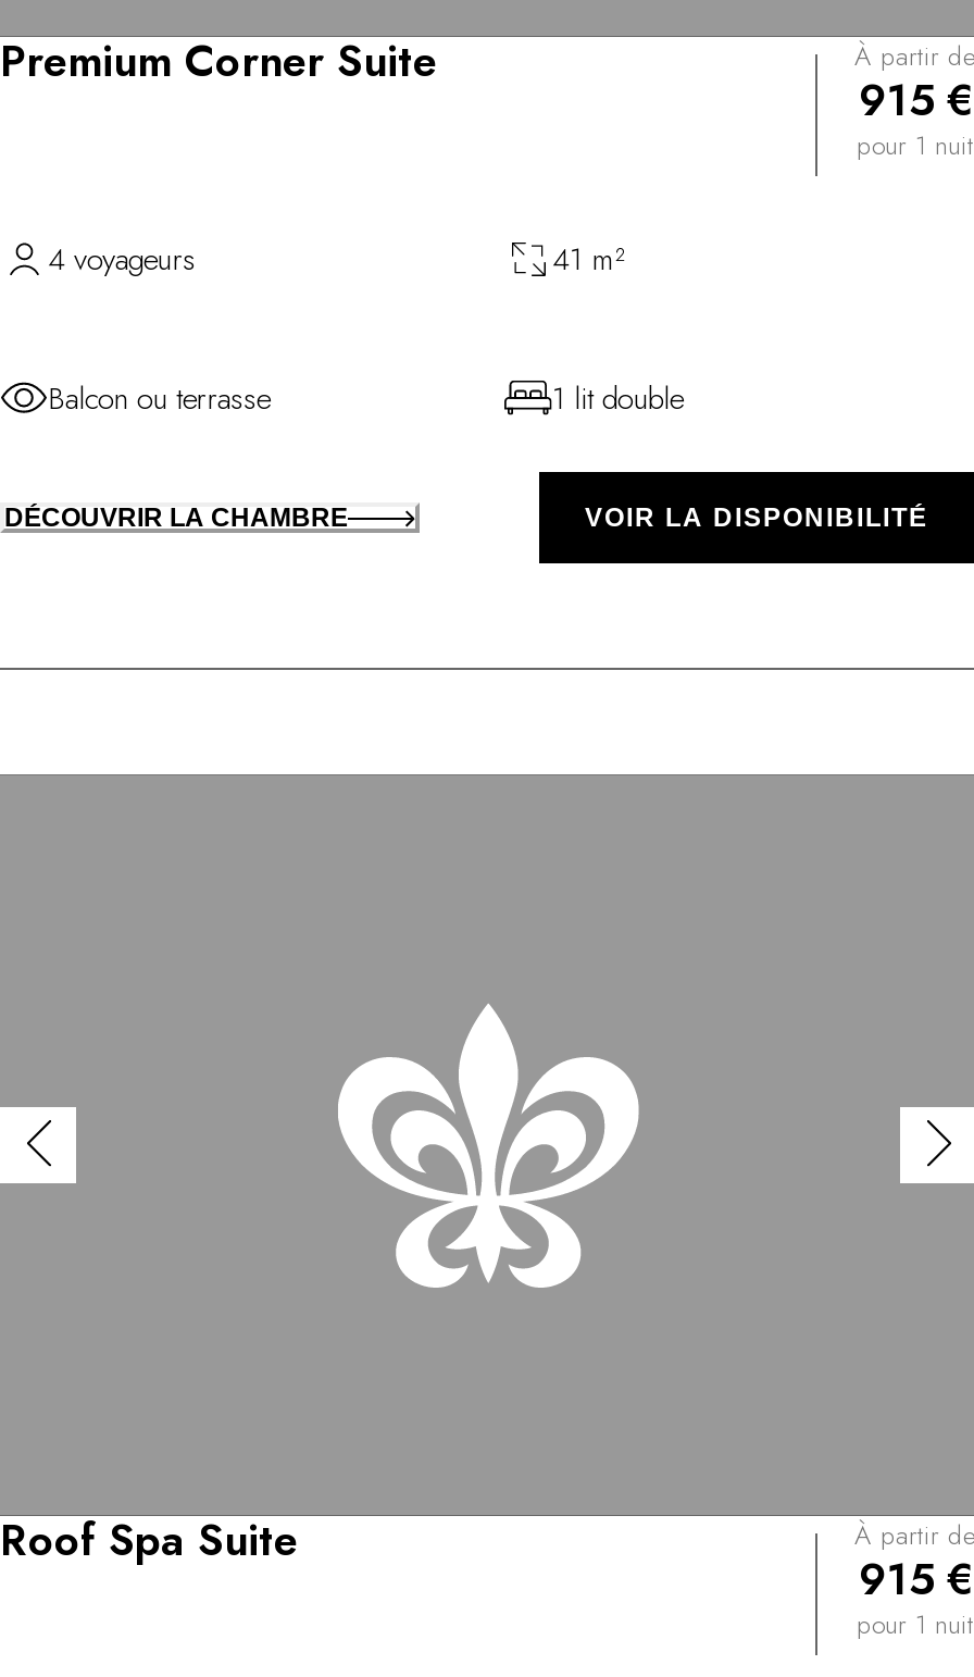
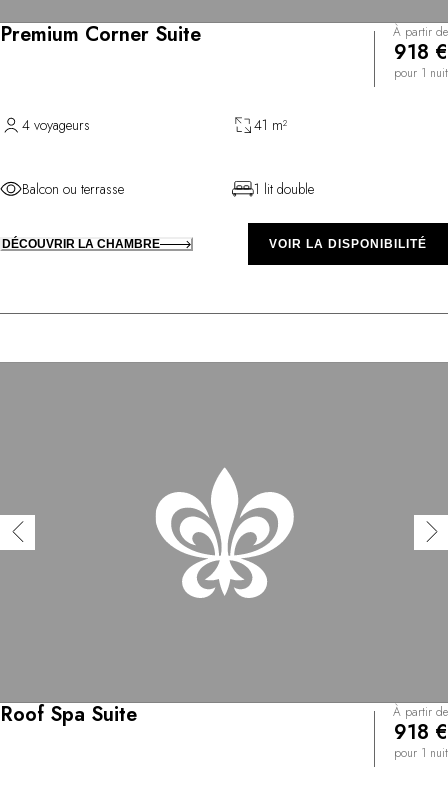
[859,70,974,133] 915 € -> [394,38,448,67] 918 €
[859,1548,974,1612] 915 € -> [394,718,448,747] 918 €

